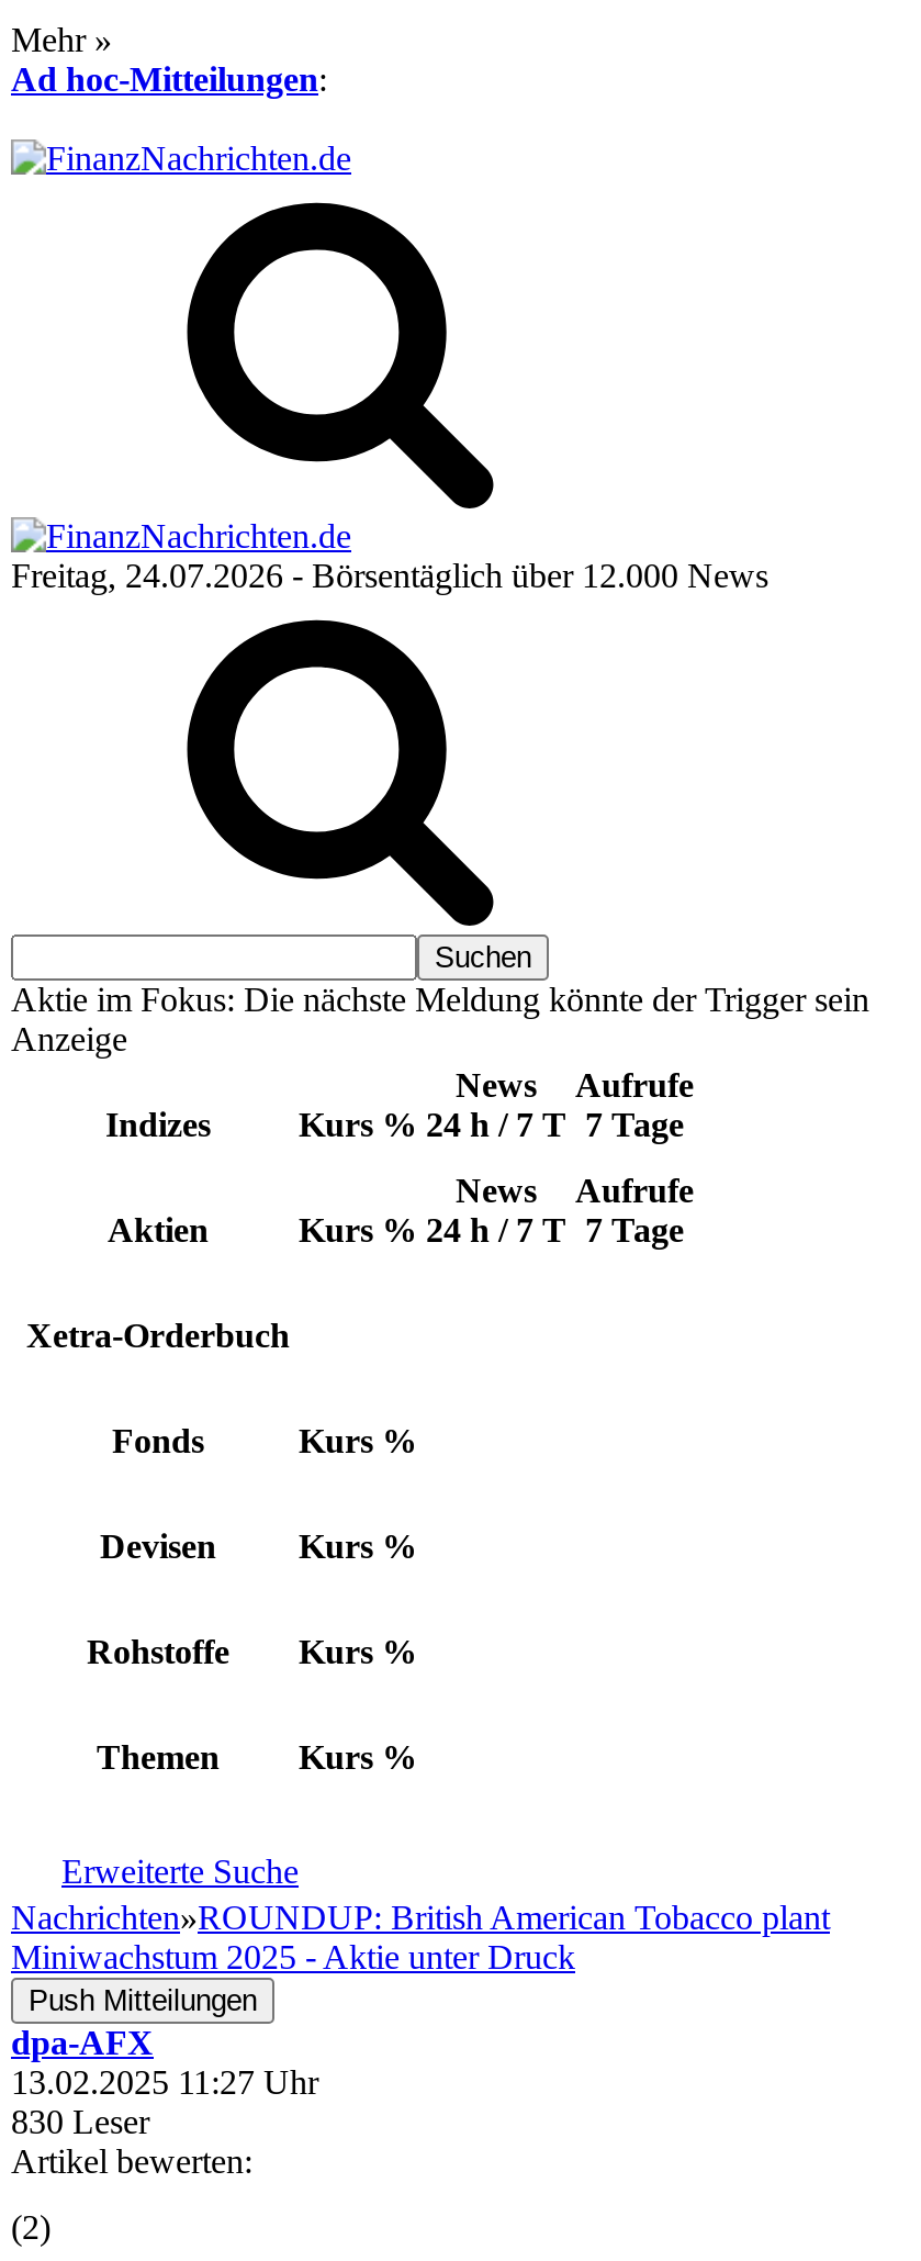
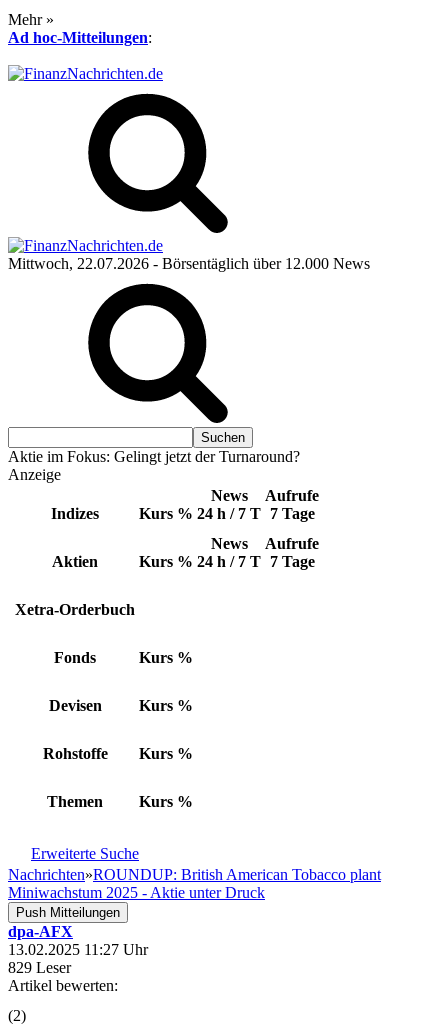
[11,557,768,594] Freitag, 24.07.2026 - Börsentäglich über 12.000 News -> [8,255,370,272] Mittwoch, 22.07.2026 - Börsentäglich über 12.000 News
[11,981,869,1018] Aktie im Fokus: Die nächste Meldung könnte der Trigger sein -> [8,448,300,465] Aktie im Fokus: Gelingt jetzt der Turnaround?
[11,2103,149,2140] 830 Leser -> [8,959,71,976] 829 Leser

